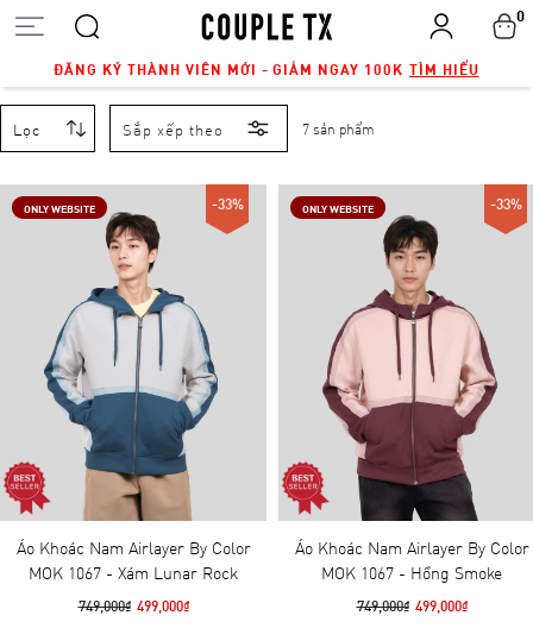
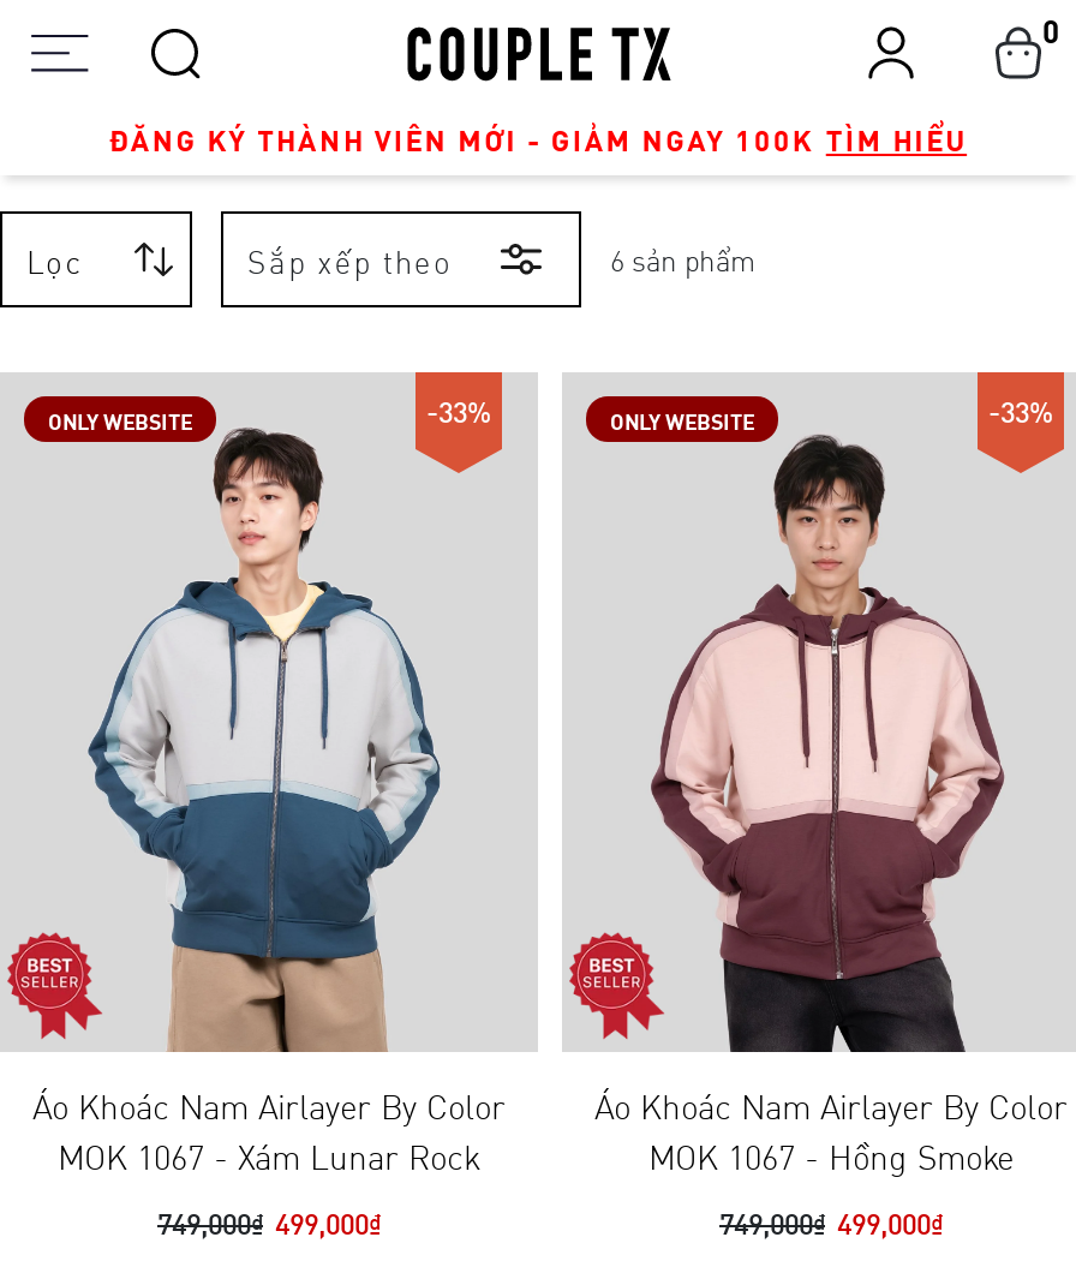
[302,119,375,138] 7 sản phẩm -> [610,240,757,279] 6 sản phẩm

